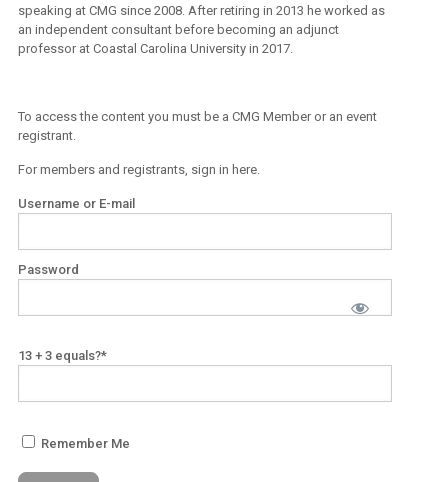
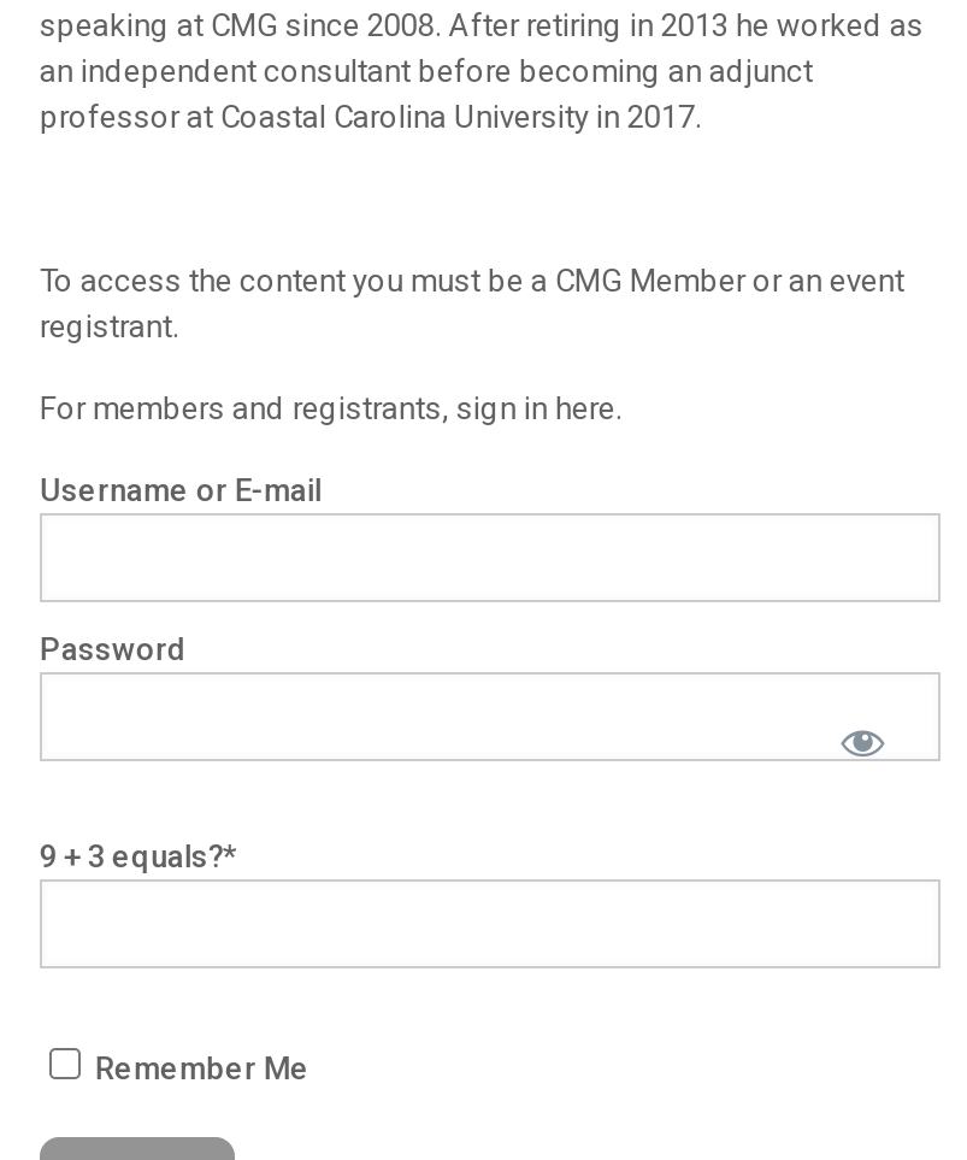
[18,348,107,363] 13 + 3 equals?* -> [39,838,237,875] 9 + 3 equals?*

